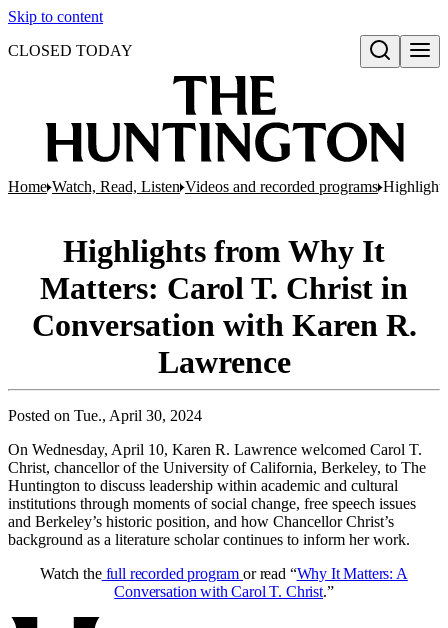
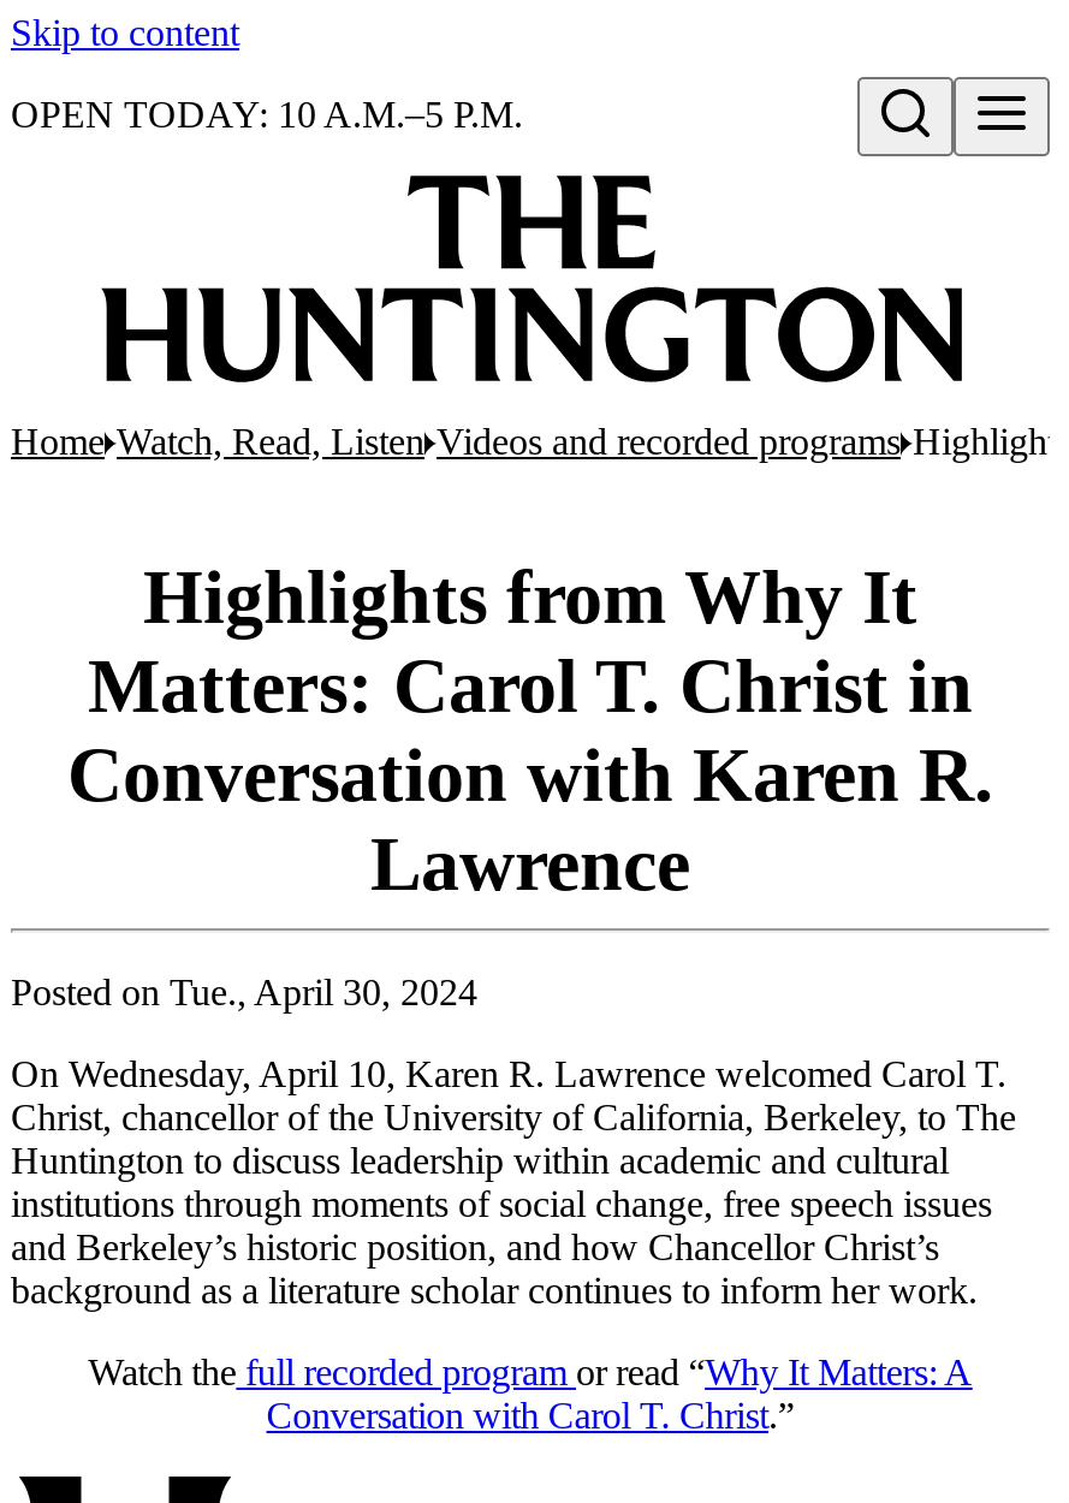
[8,42,133,59] CLOSED TODAY -> [11,94,523,135] OPEN TODAY: 10 A.M.–5 P.M.

